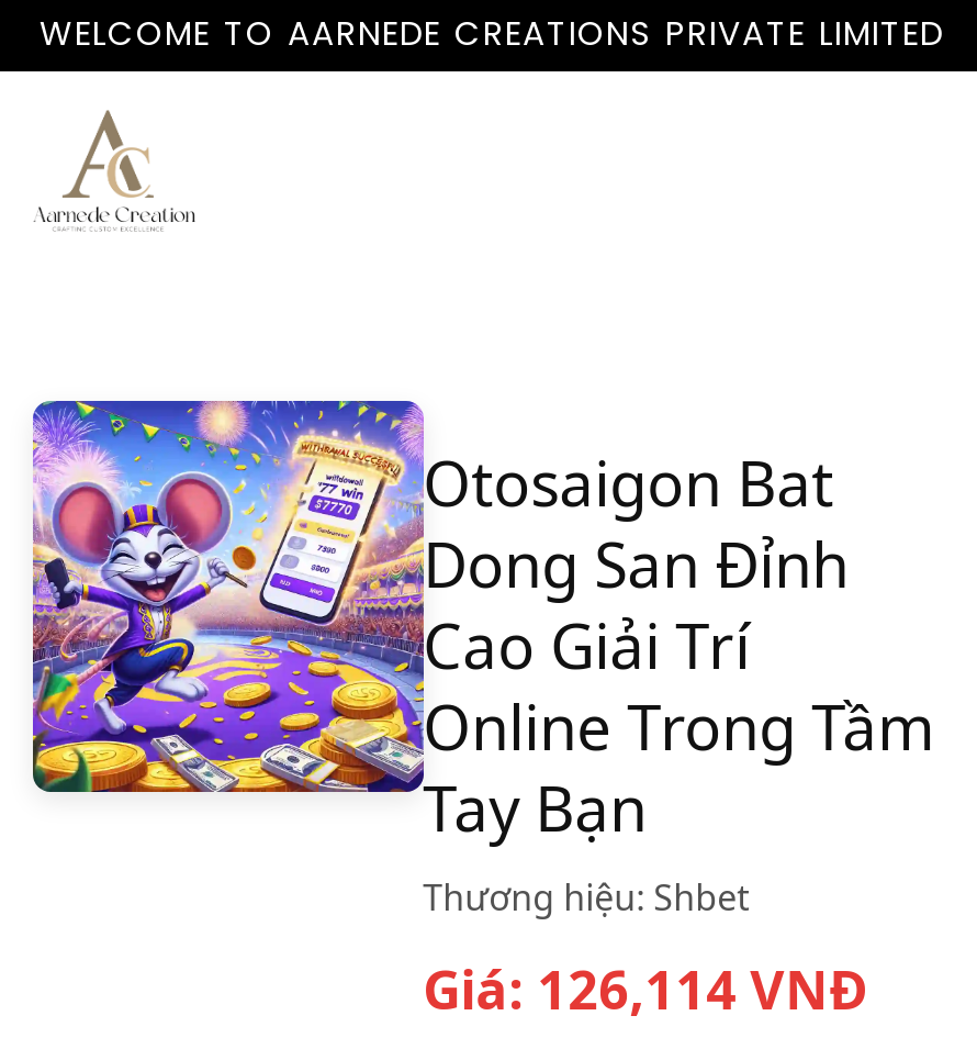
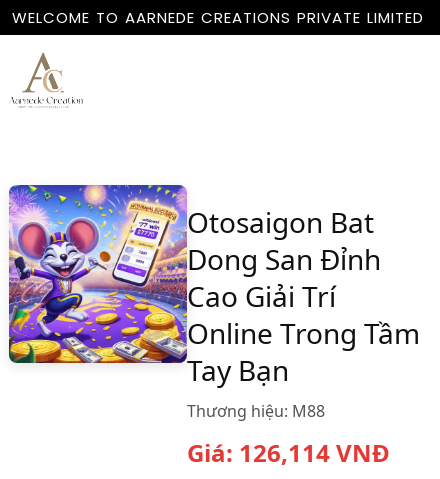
[423,873,750,921] Thương hiệu: Shbet -> [187,400,325,422] Thương hiệu: M88

